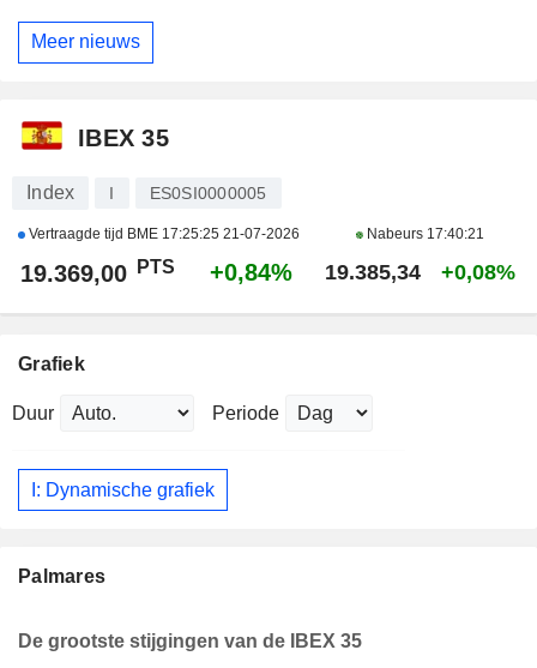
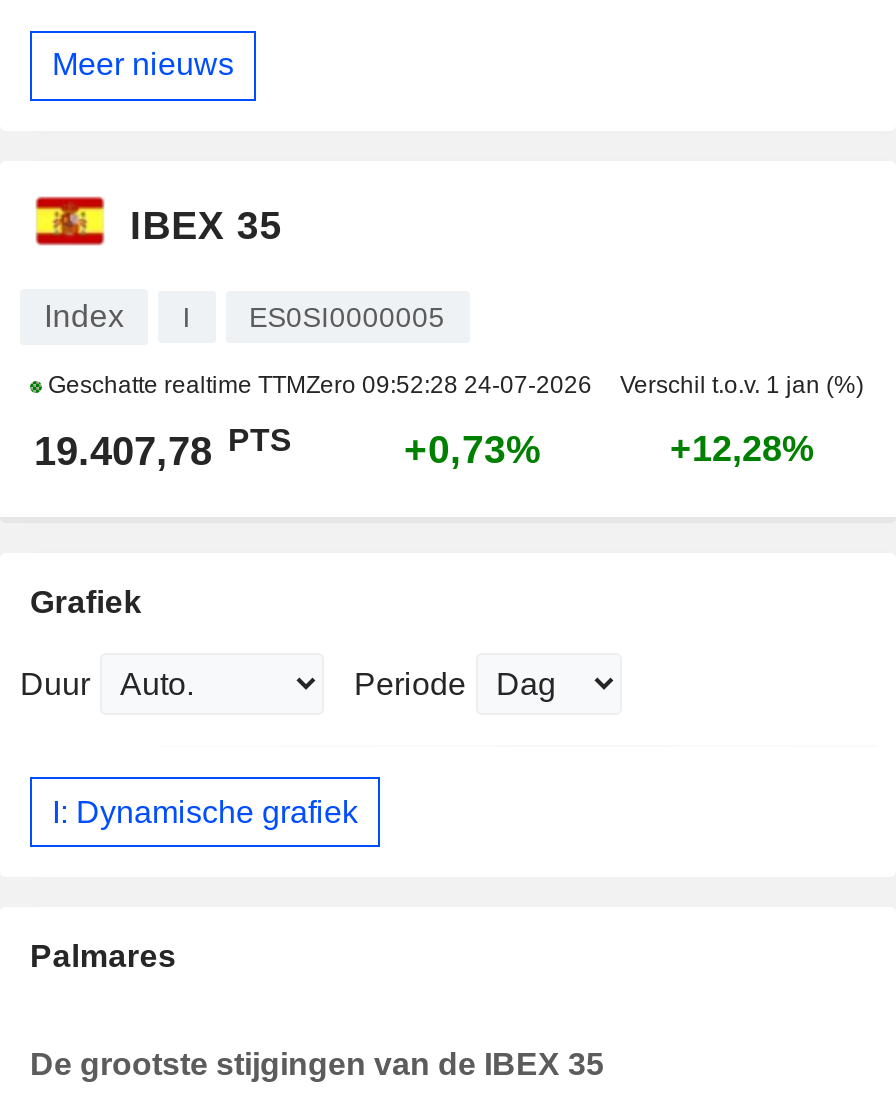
[25,225,484,242] Vertraagde tijd BME 17:25:25 21-07-2026 | Nabeurs 17:40:21 -> [42,371,864,399] Geschatte realtime TTMZero 09:52:28 24-07-2026 | Verschil t.o.v. 1 jan (%)
[20,256,515,287] 19.369,00 PTS | +0,84% | 19.385,34 | +0,08% -> [34,422,814,473] 19.407,78 PTS | +0,73% | +12,28%

